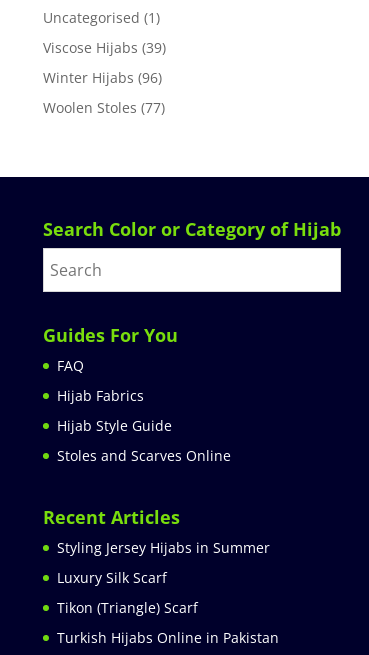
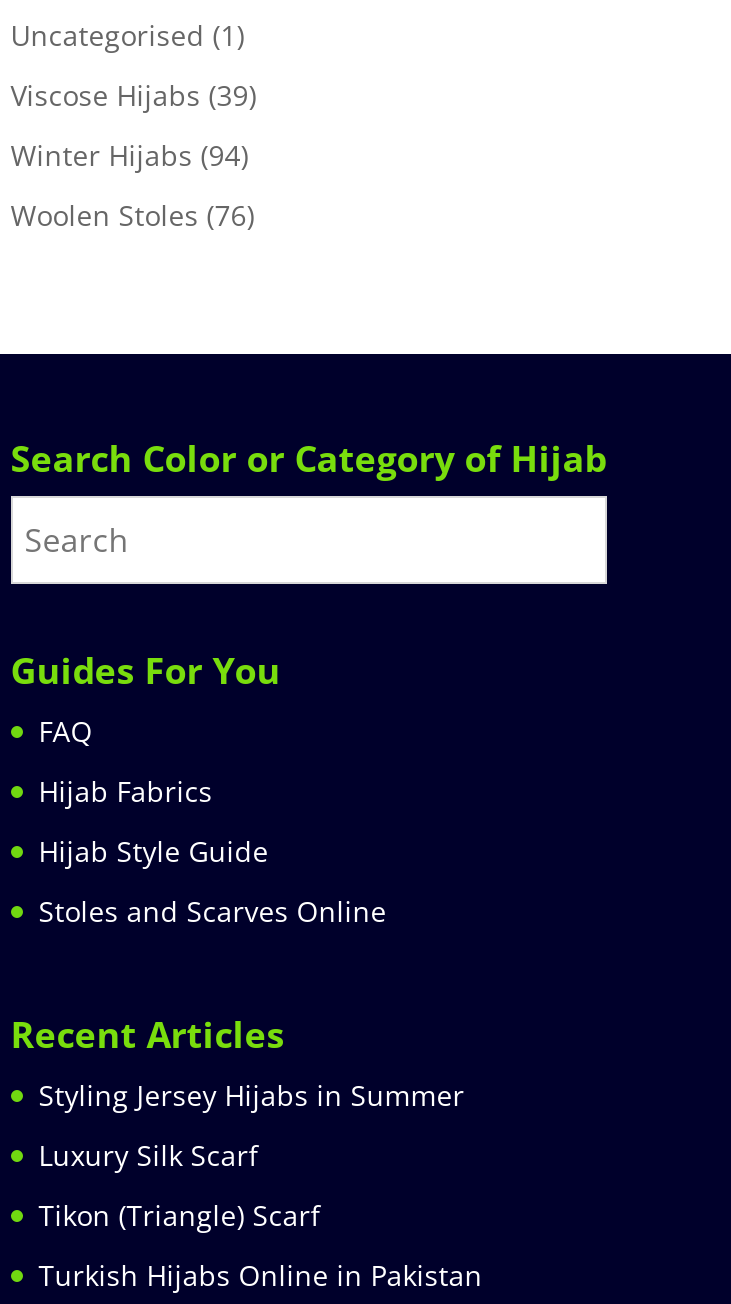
[43,68,162,87] Winter Hijabs (96) -> [11,136,249,174] Winter Hijabs (94)
[43,98,165,117] Woolen Stoles (77) -> [11,196,255,234] Woolen Stoles (76)

